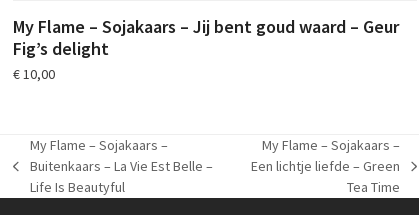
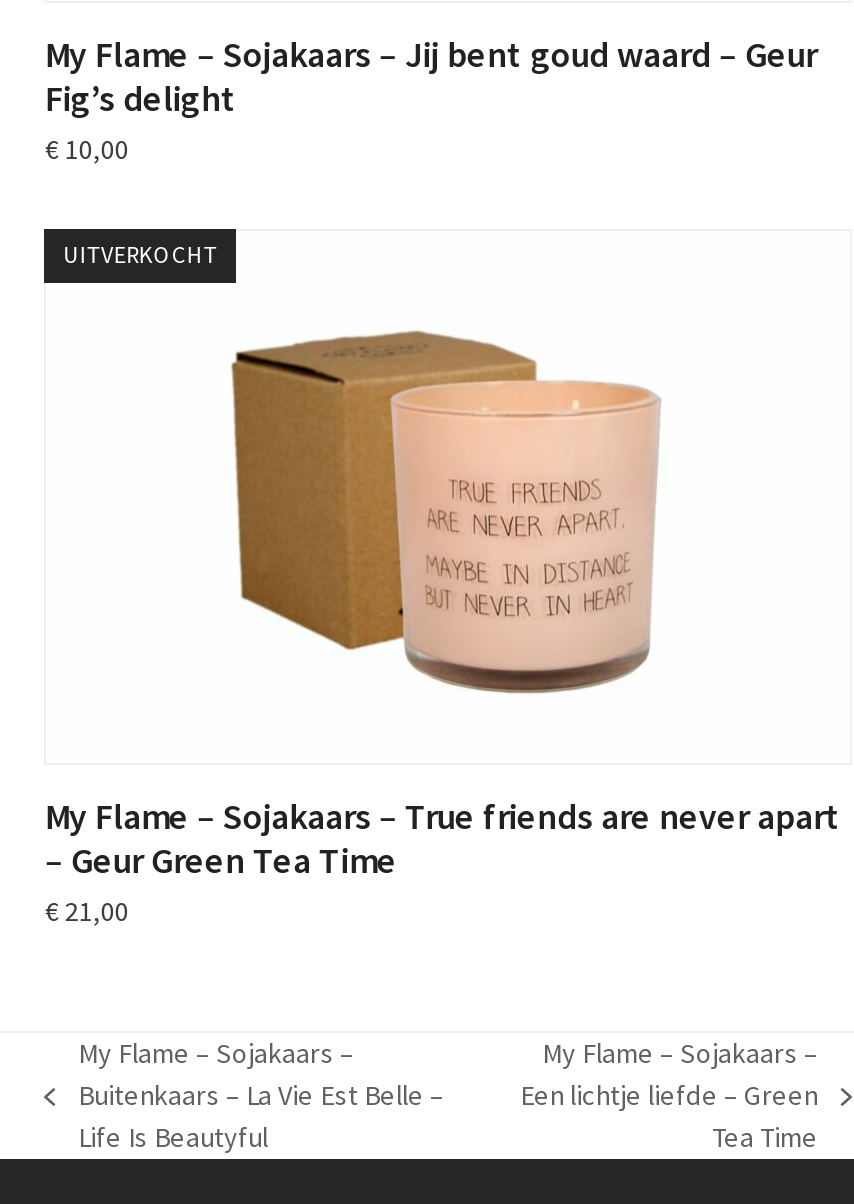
none -> [45,793,841,929] My Flame – Sojakaars – True friends are never apart | – Geur Green Tea Time | €21,00
none -> [63,239,218,269] UITVERKOCHT
none -> [230,330,662,696] [image]

